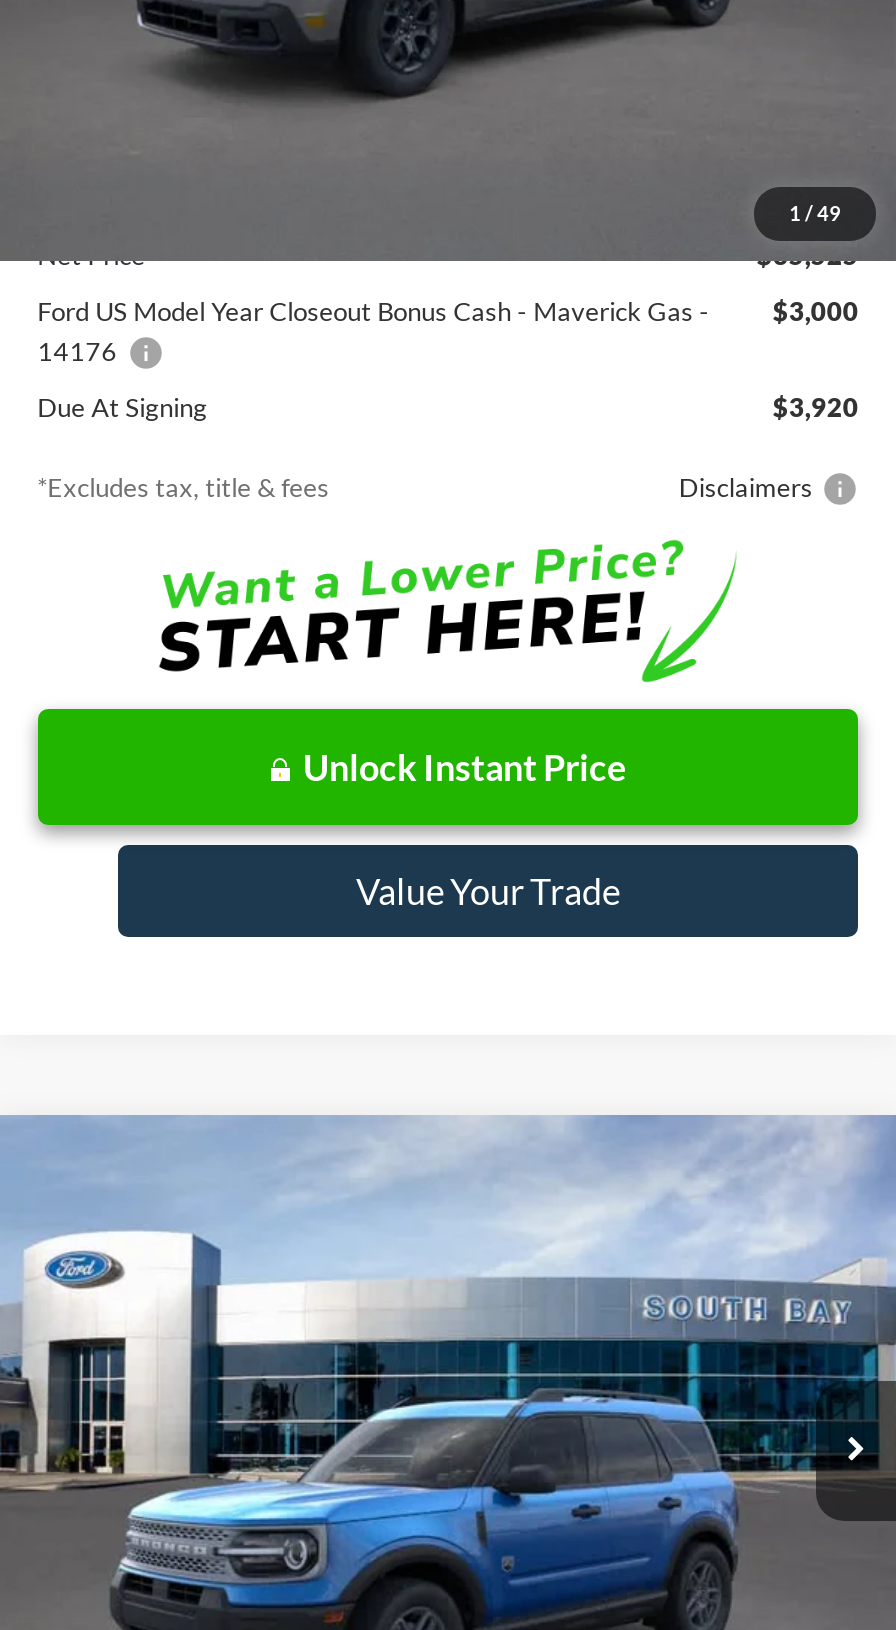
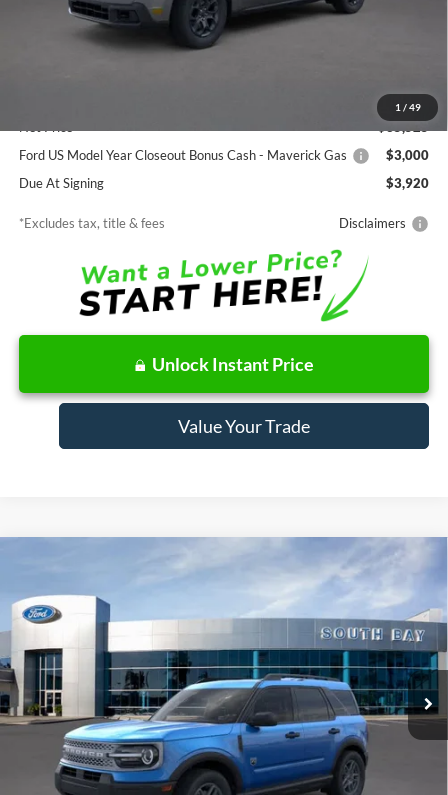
[37,294,709,366] Ford US Model Year Closeout Bonus Cash - Maverick Gas - | 14176 -> [19,147,347,163] Ford US Model Year Closeout Bonus Cash - Maverick Gas

